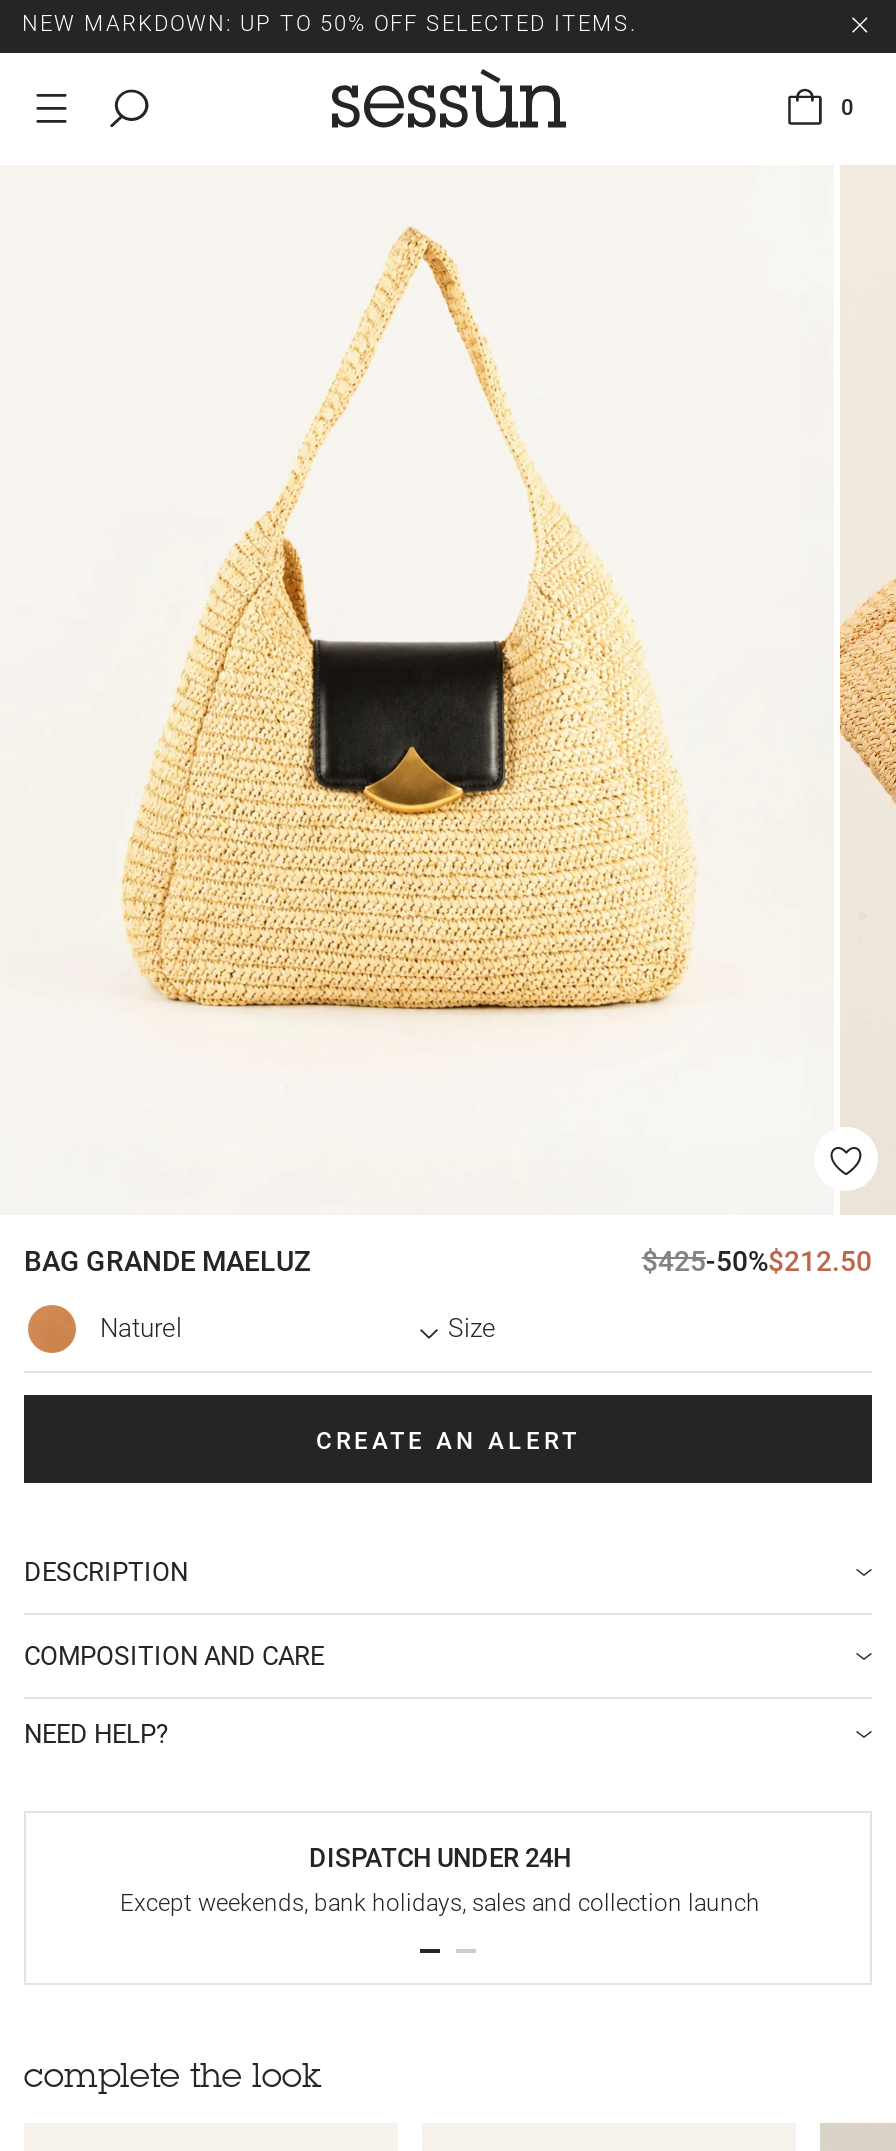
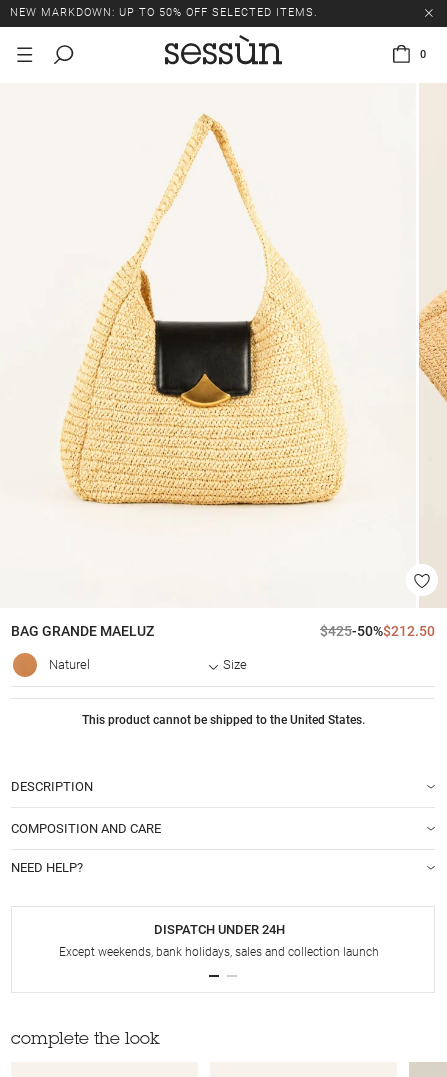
[316,1427,580,1455] CREATE AN ALERT -> [81,713,364,727] This product cannot be shipped to the United States.

